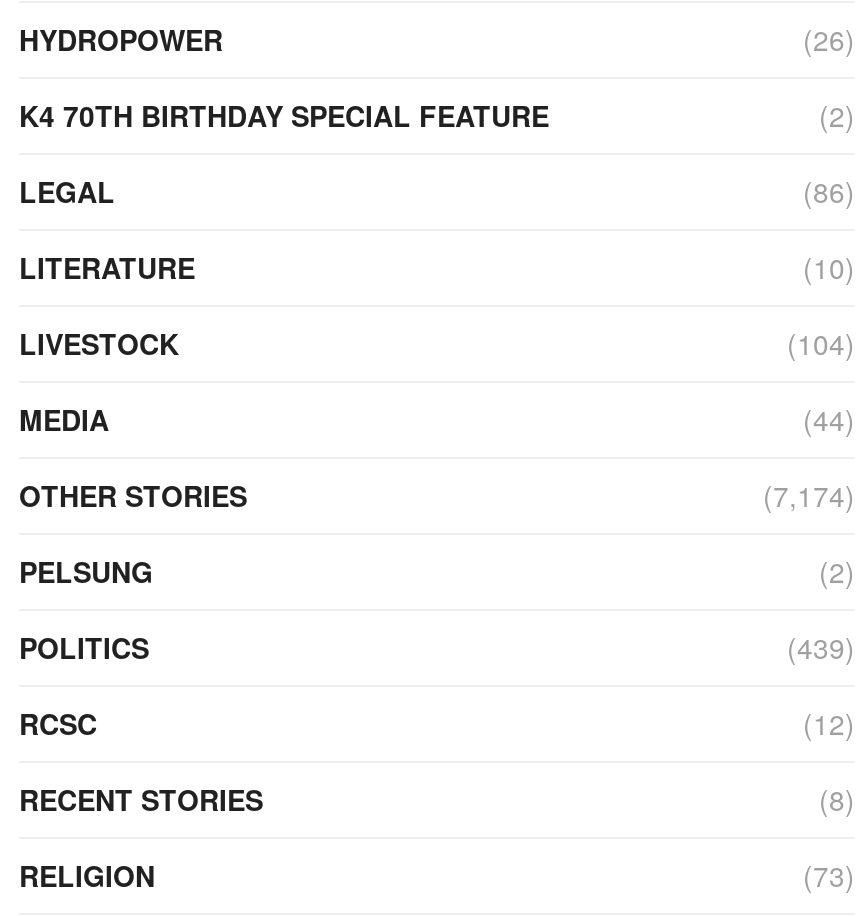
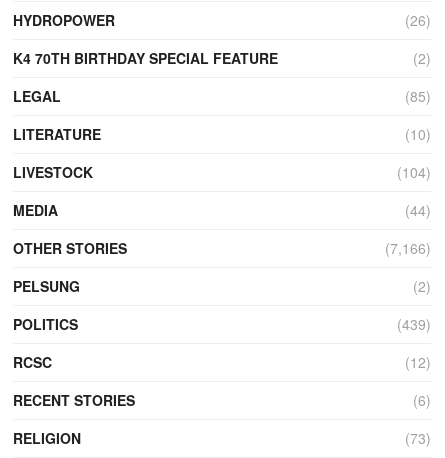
[803,171,855,211] (86) -> [405,86,431,106] (85)
[763,475,855,515] (7,174) -> [385,238,431,258] (7,166)
[819,779,855,819] (8) -> [413,390,431,410] (6)

